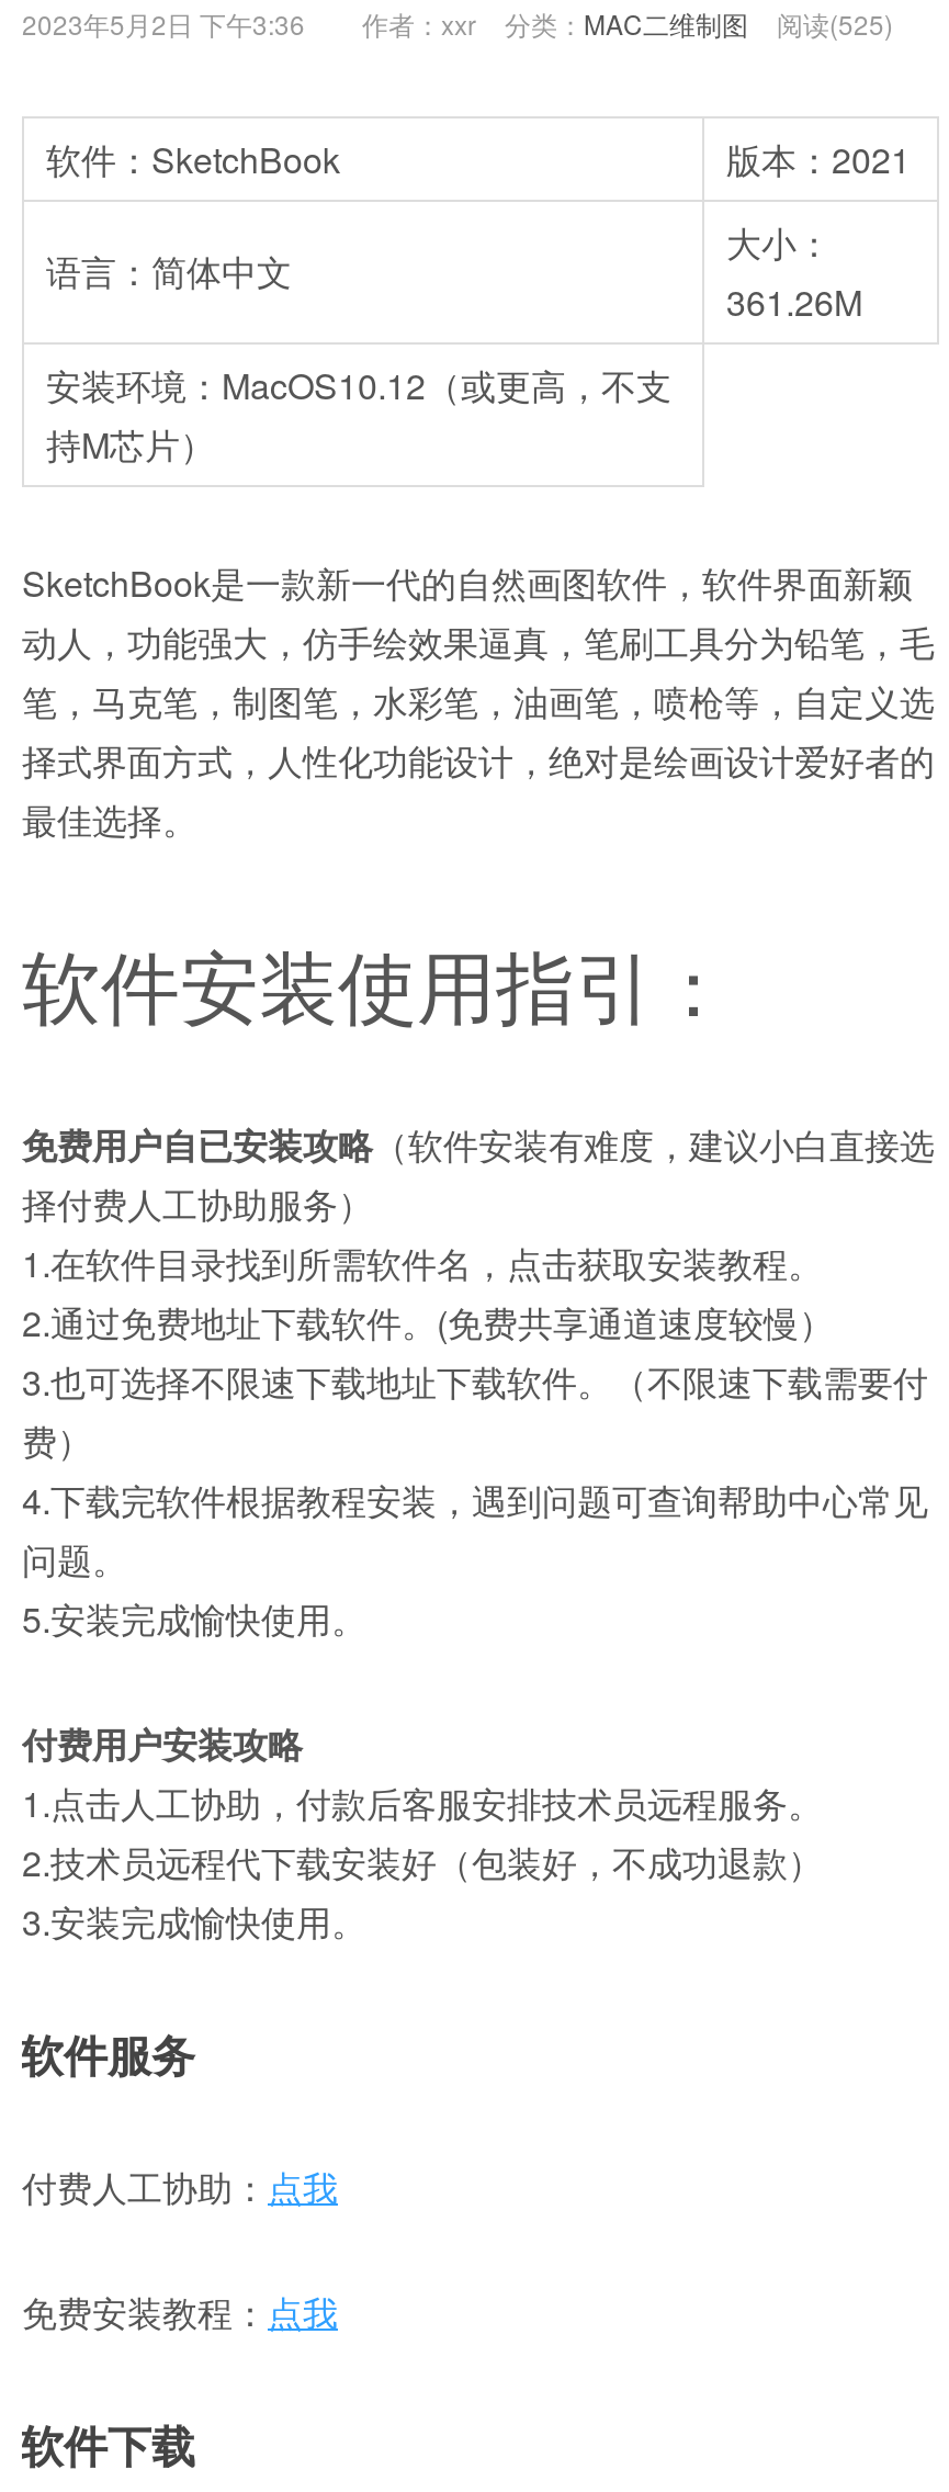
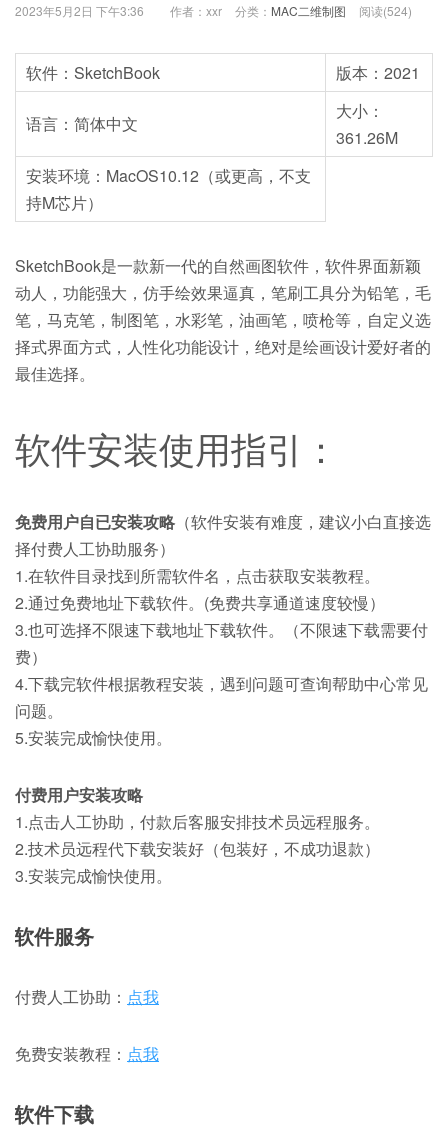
[22,4,893,42] 2023年5月2日 下午3:36 作者：xxr 分类：MAC二维制图 阅读(525) -> [15,2,412,19] 2023年5月2日 下午3:36 作者：xxr 分类：MAC二维制图 阅读(524)

